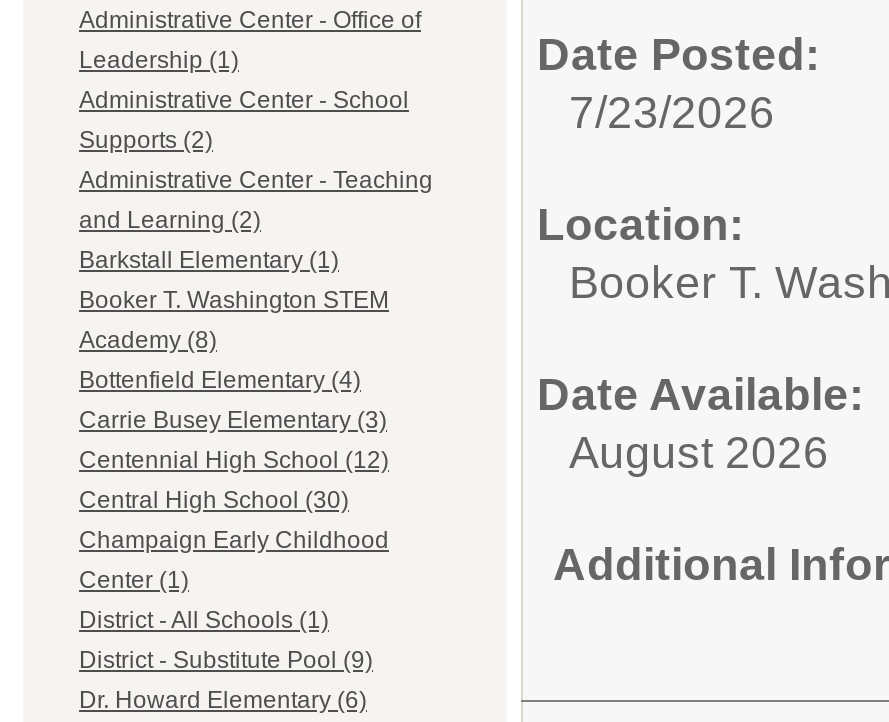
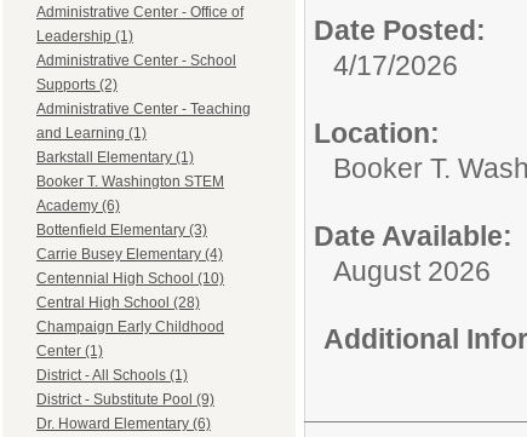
[569,86,775,138] 7/23/2026 -> [333,50,458,81] 4/17/2026
[79,207,261,235] and Learning (2) -> [36,125,147,142] and Learning (1)
[79,327,217,355] Academy (8) -> [36,198,120,215] Academy (6)
[79,367,361,395] Bottenfield Elementary (4) -> [36,222,207,239] Bottenfield Elementary (3)
[79,407,387,435] Carrie Busey Elementary (3) -> [36,246,223,263] Carrie Busey Elementary (4)
[79,447,389,475] Centennial High School (12) -> [36,270,224,287] Centennial High School (10)
[79,487,349,515] Central High School (30) -> [36,295,200,311] Central High School (28)

